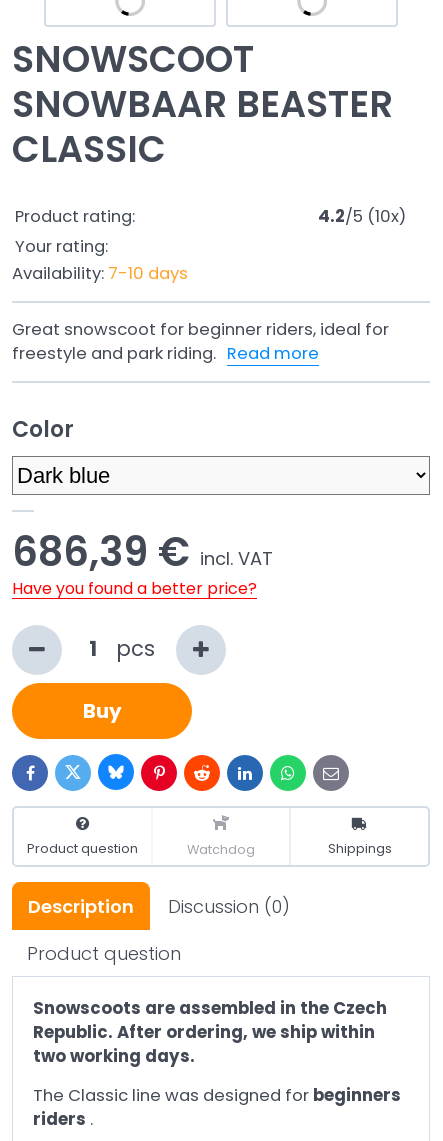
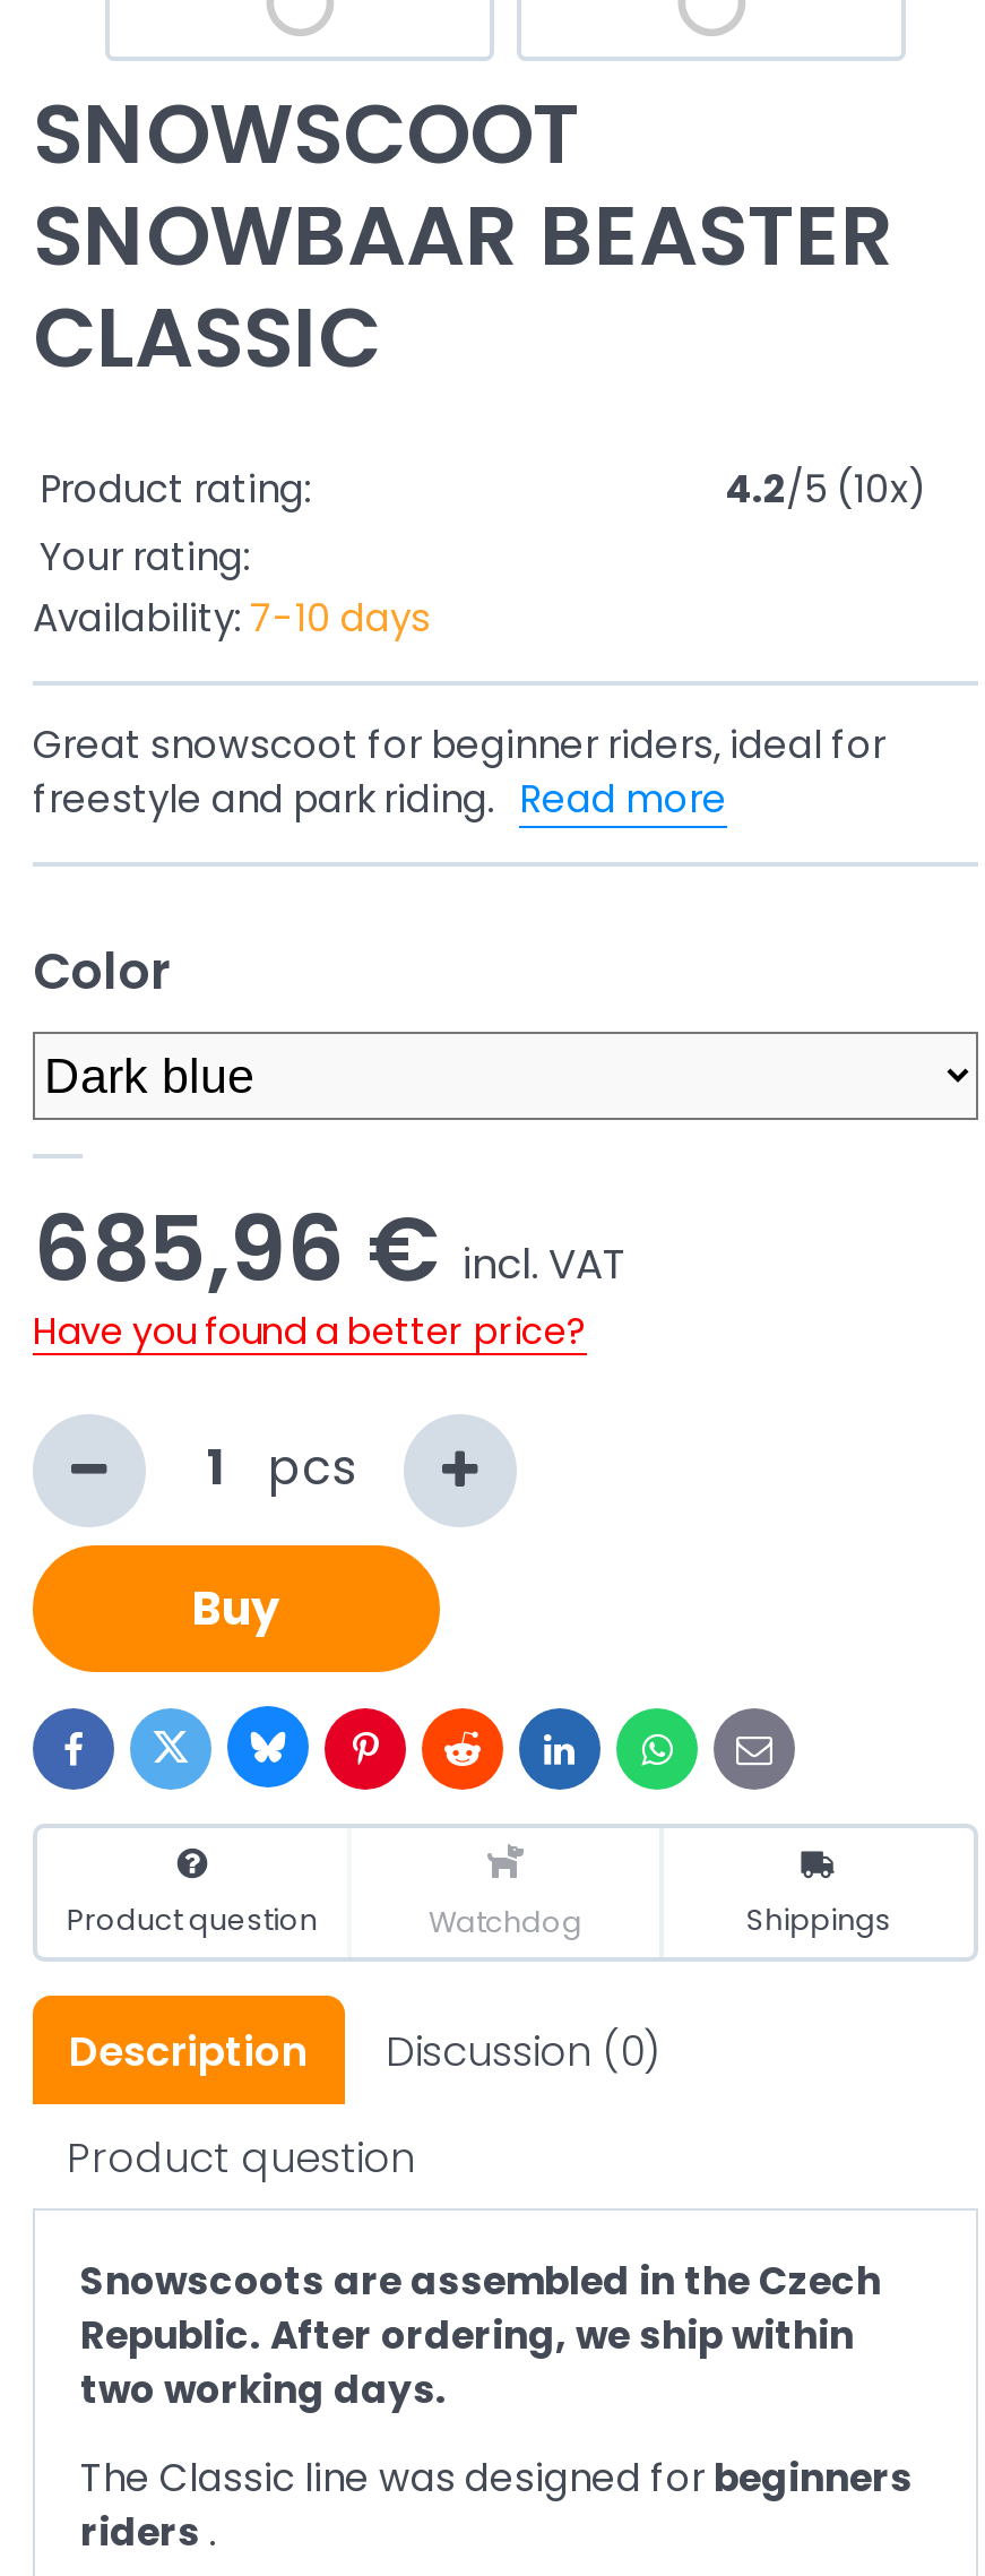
[12,524,273,580] 686,39 €incl. VAT -> [33,1186,628,1312] 685,96 €incl. VAT

